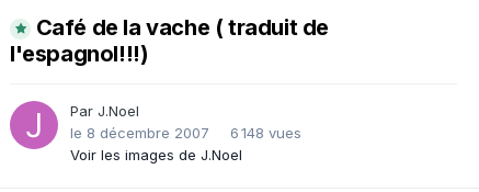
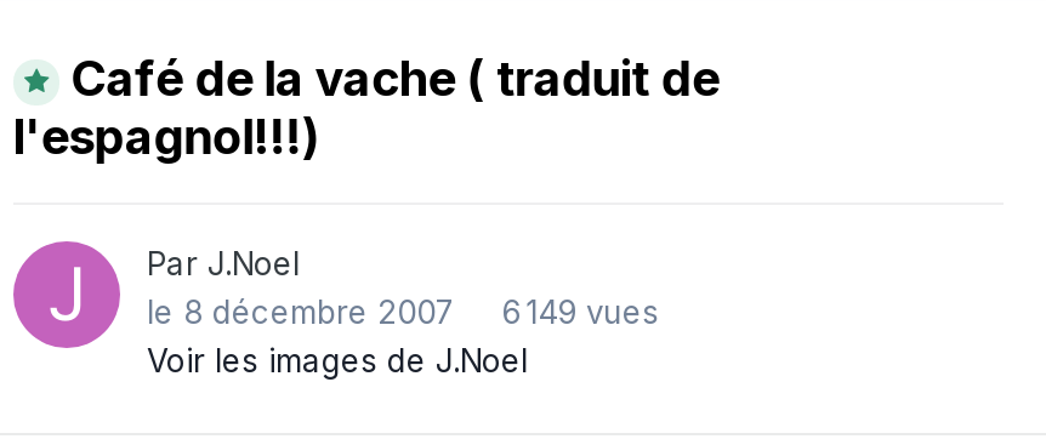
[70,124,301,142] le 8 décembre 2007 6 148 vues -> [147,293,659,332] le 8 décembre 2007 6 149 vues

